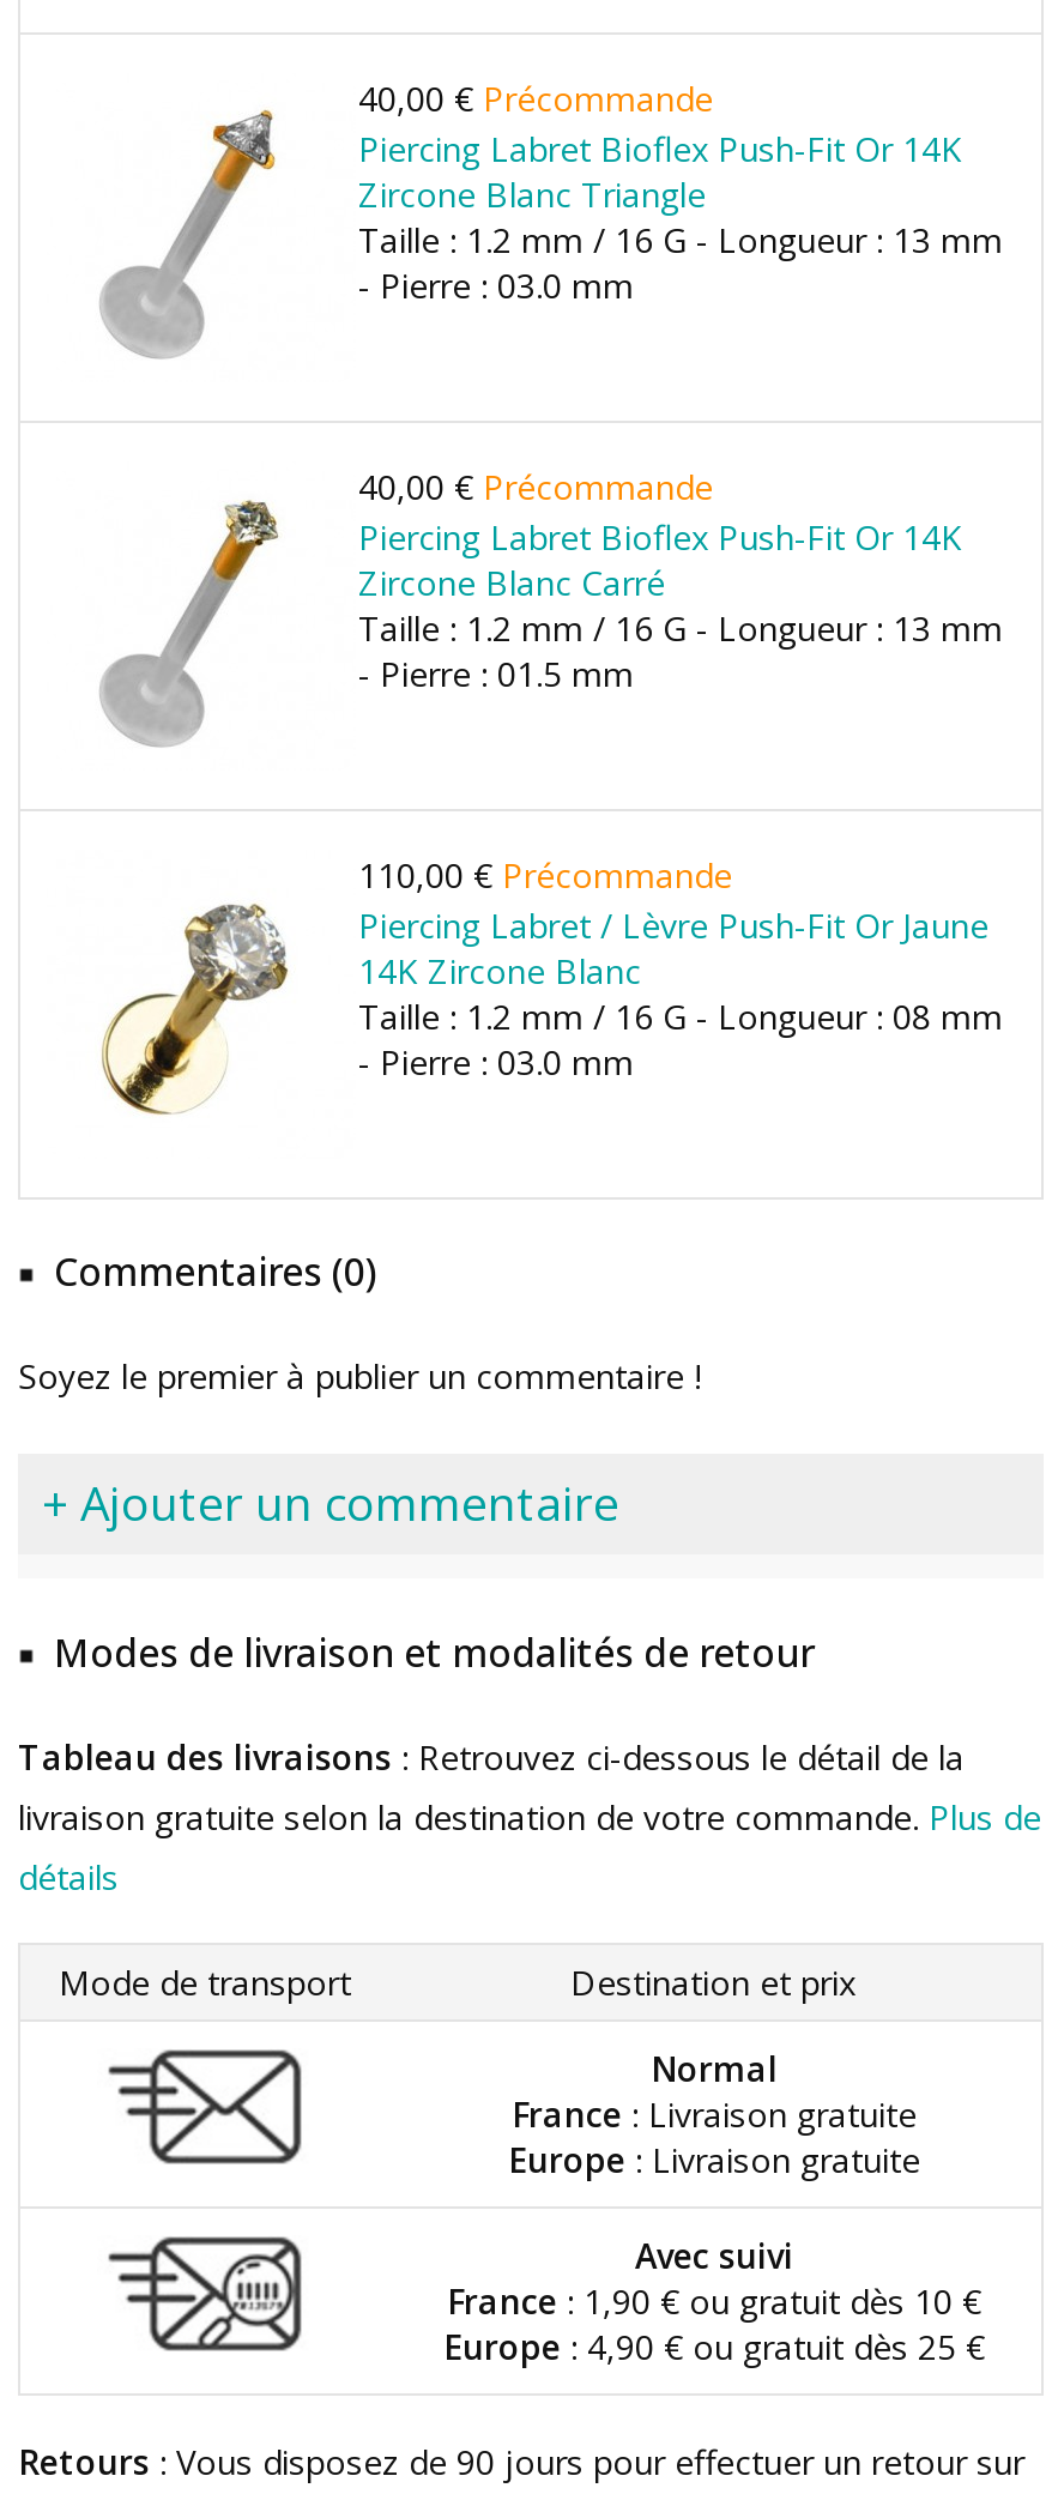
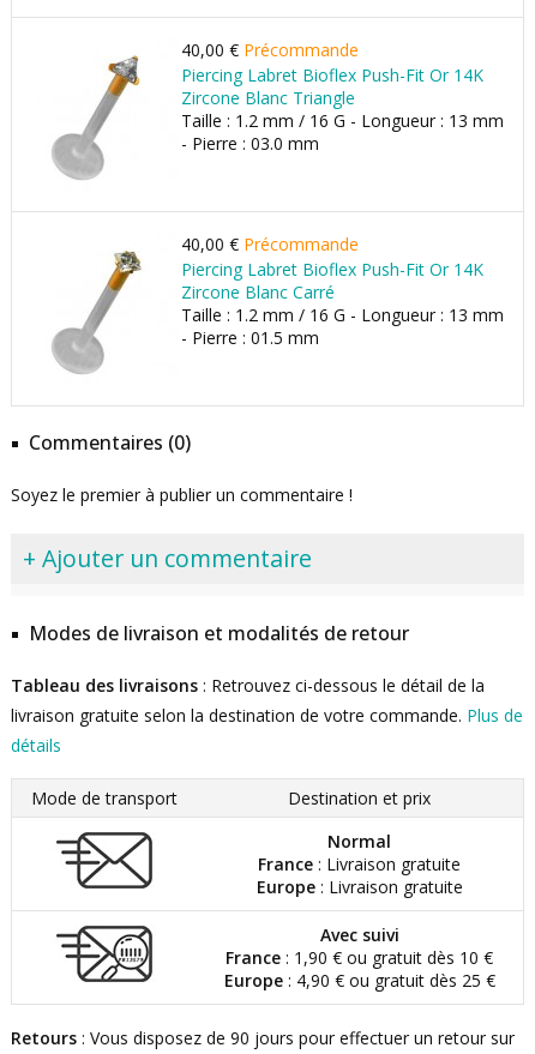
[99,852,1003,1116] [image] | 110,00 €Précommande | Piercing Labret / Lèvre Push-Fit Or Jaune | 14K Zircone Blanc | Taille : 1.2 mm / 16 G - Longueur : 08 mm | - Pierre : 03.0 mm -> none

